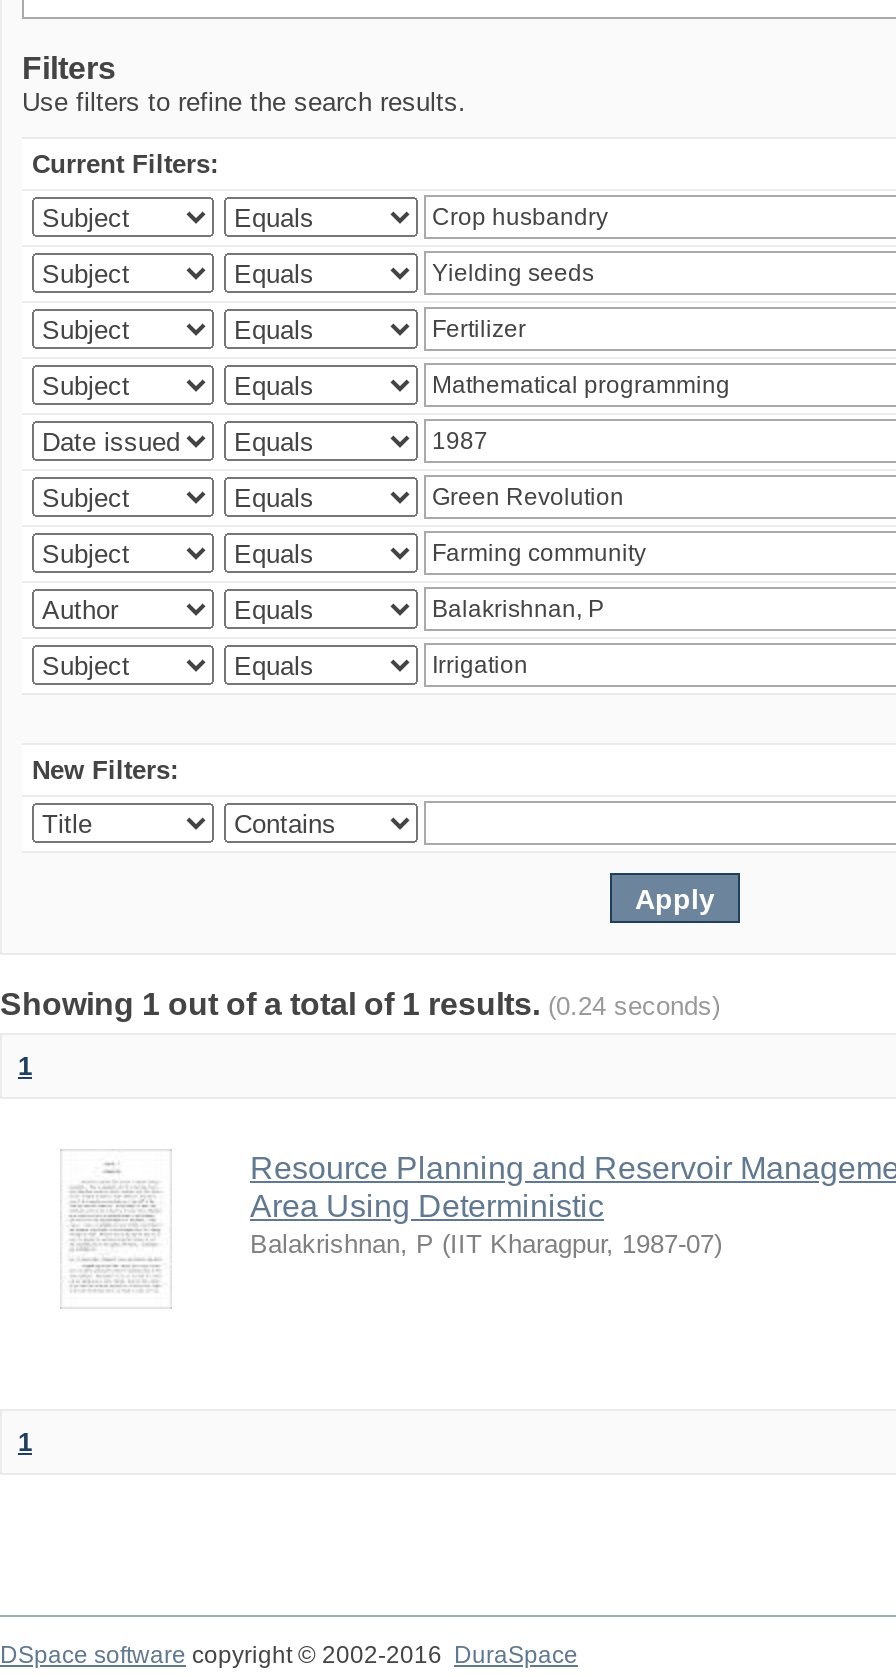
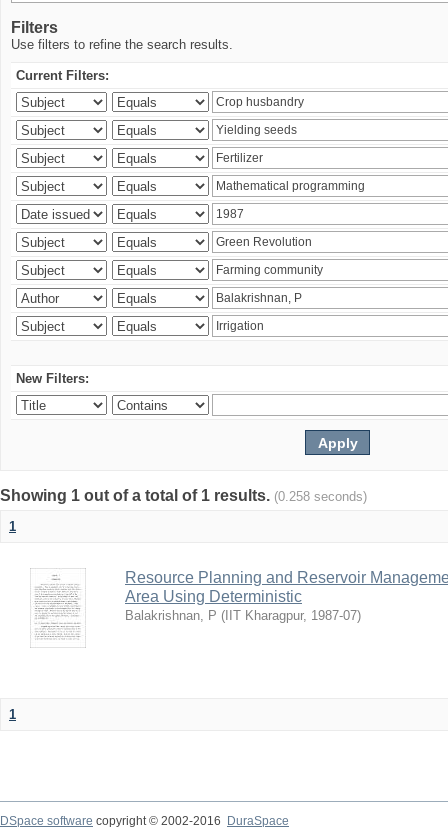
[0,987,720,1021] Showing 1 out of a total of 1 results. (0.24 seconds) -> [0,487,367,504] Showing 1 out of a total of 1 results. (0.258 seconds)

